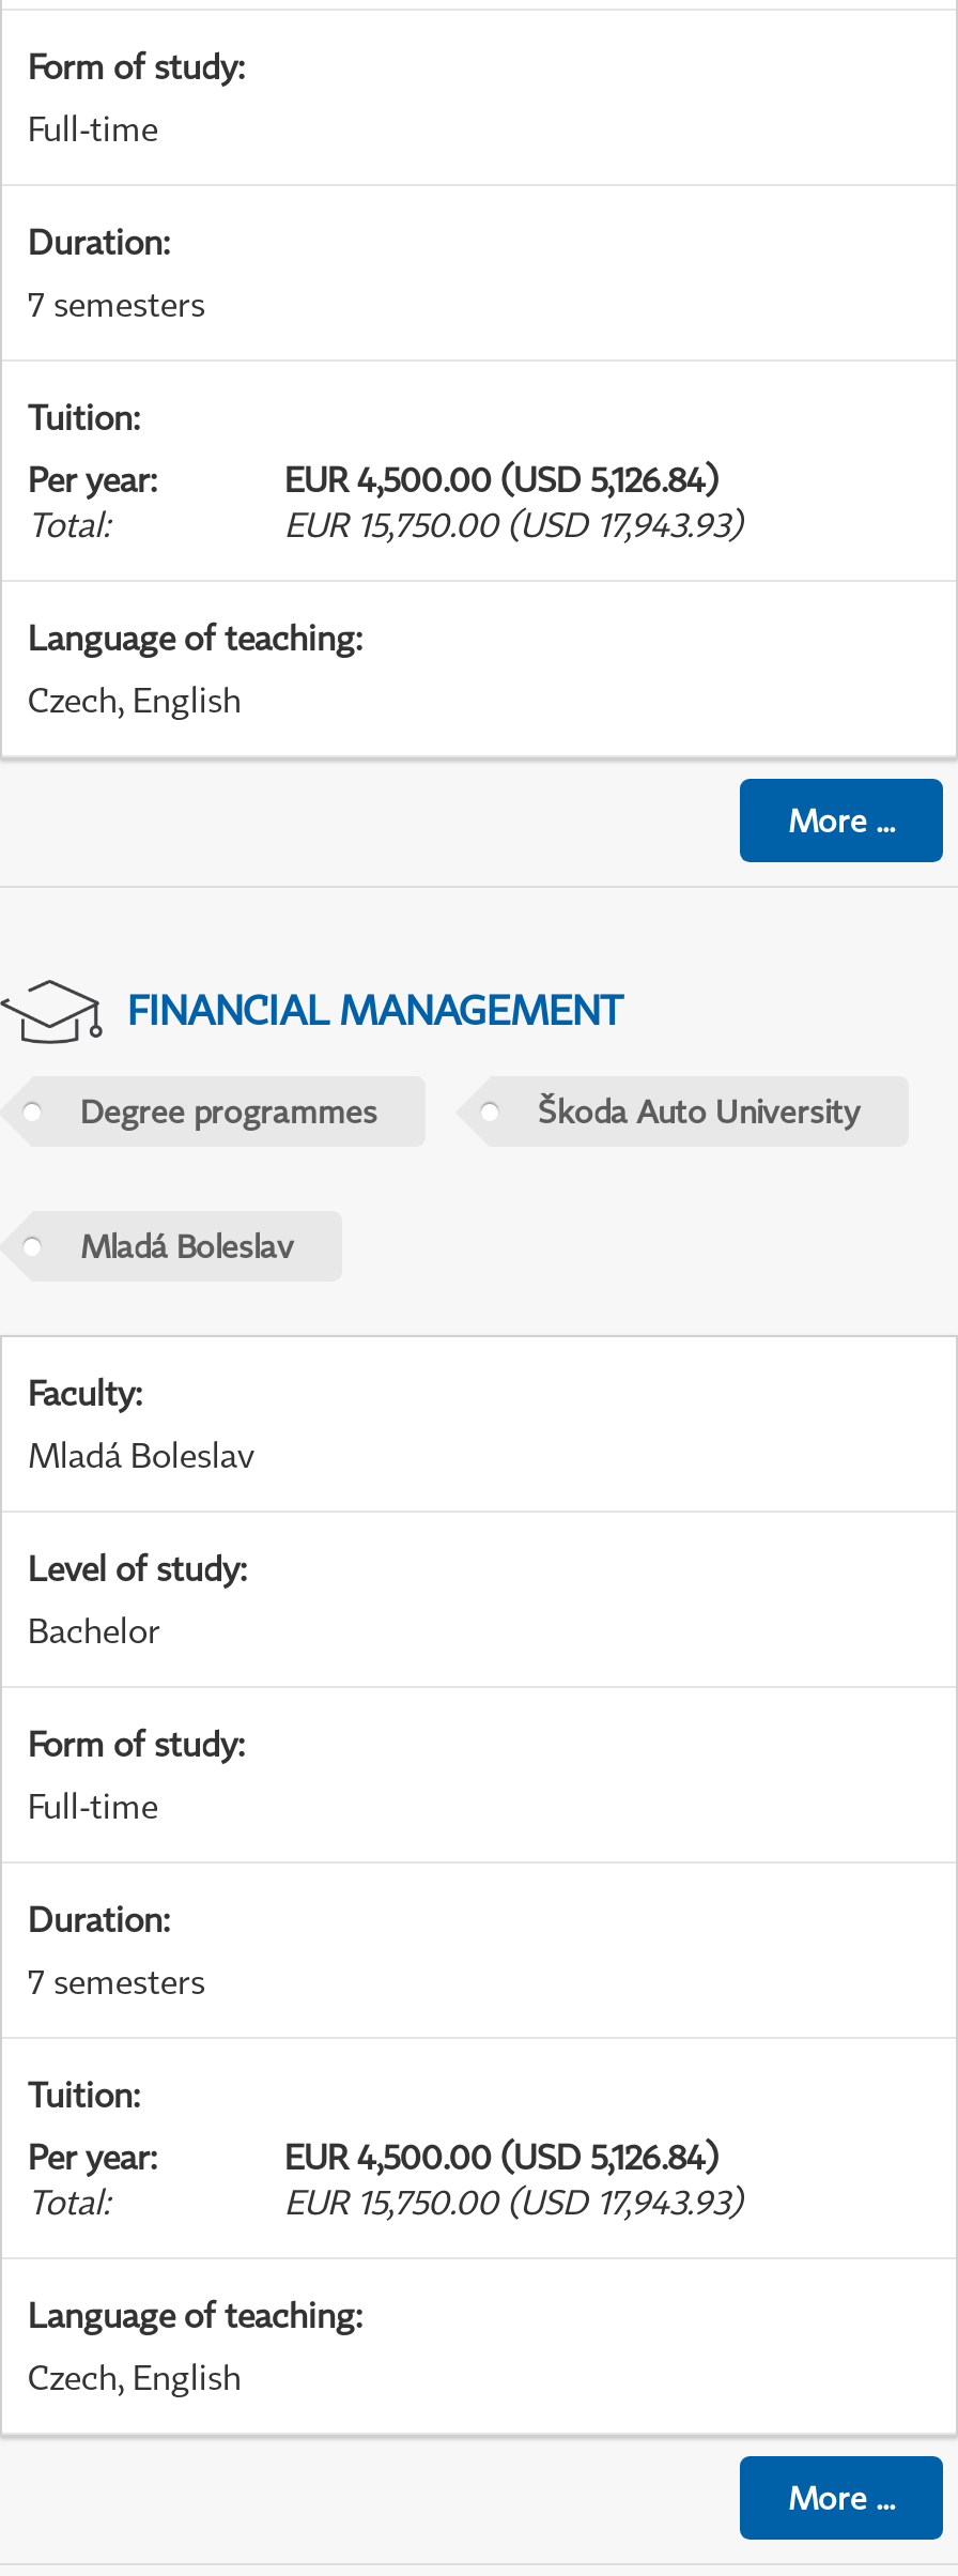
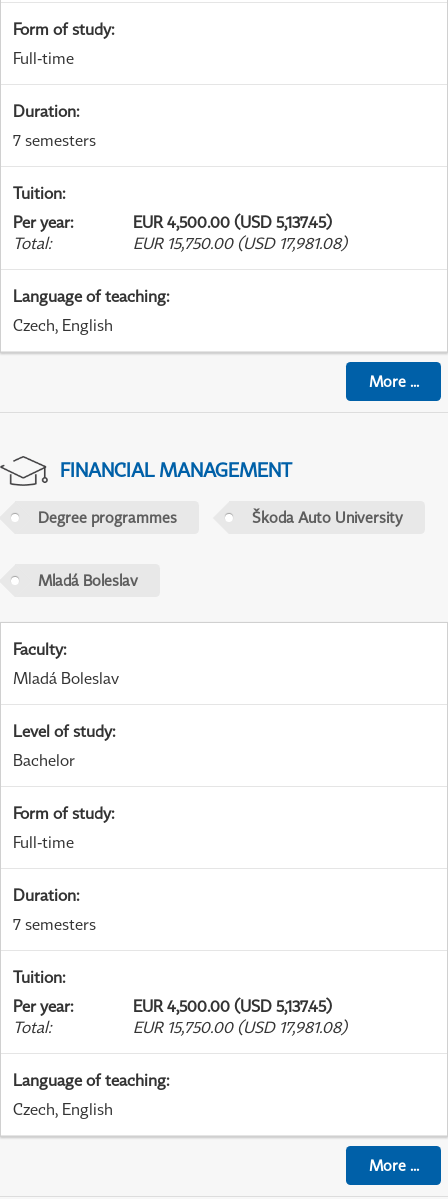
[284,458,718,501] EUR 4,500.00 (USD 5,126.84) -> [133,212,332,232] EUR 4,500.00 (USD 5,137.45)
[284,503,742,546] EUR 15,750.00 (USD 17,943.93) -> [133,233,347,253] EUR 15,750.00 (USD 17,981.08)
[284,2135,718,2178] EUR 4,500.00 (USD 5,126.84) -> [133,996,332,1016] EUR 4,500.00 (USD 5,137.45)
[284,2180,742,2223] EUR 15,750.00 (USD 17,943.93) -> [133,1017,347,1037] EUR 15,750.00 (USD 17,981.08)

